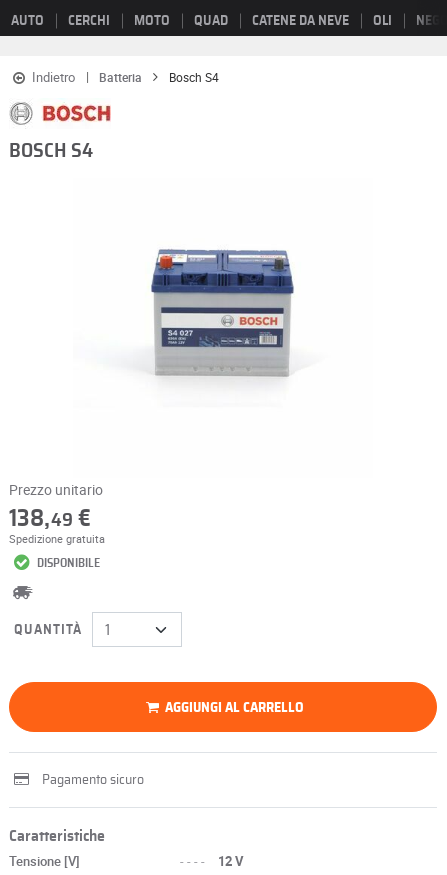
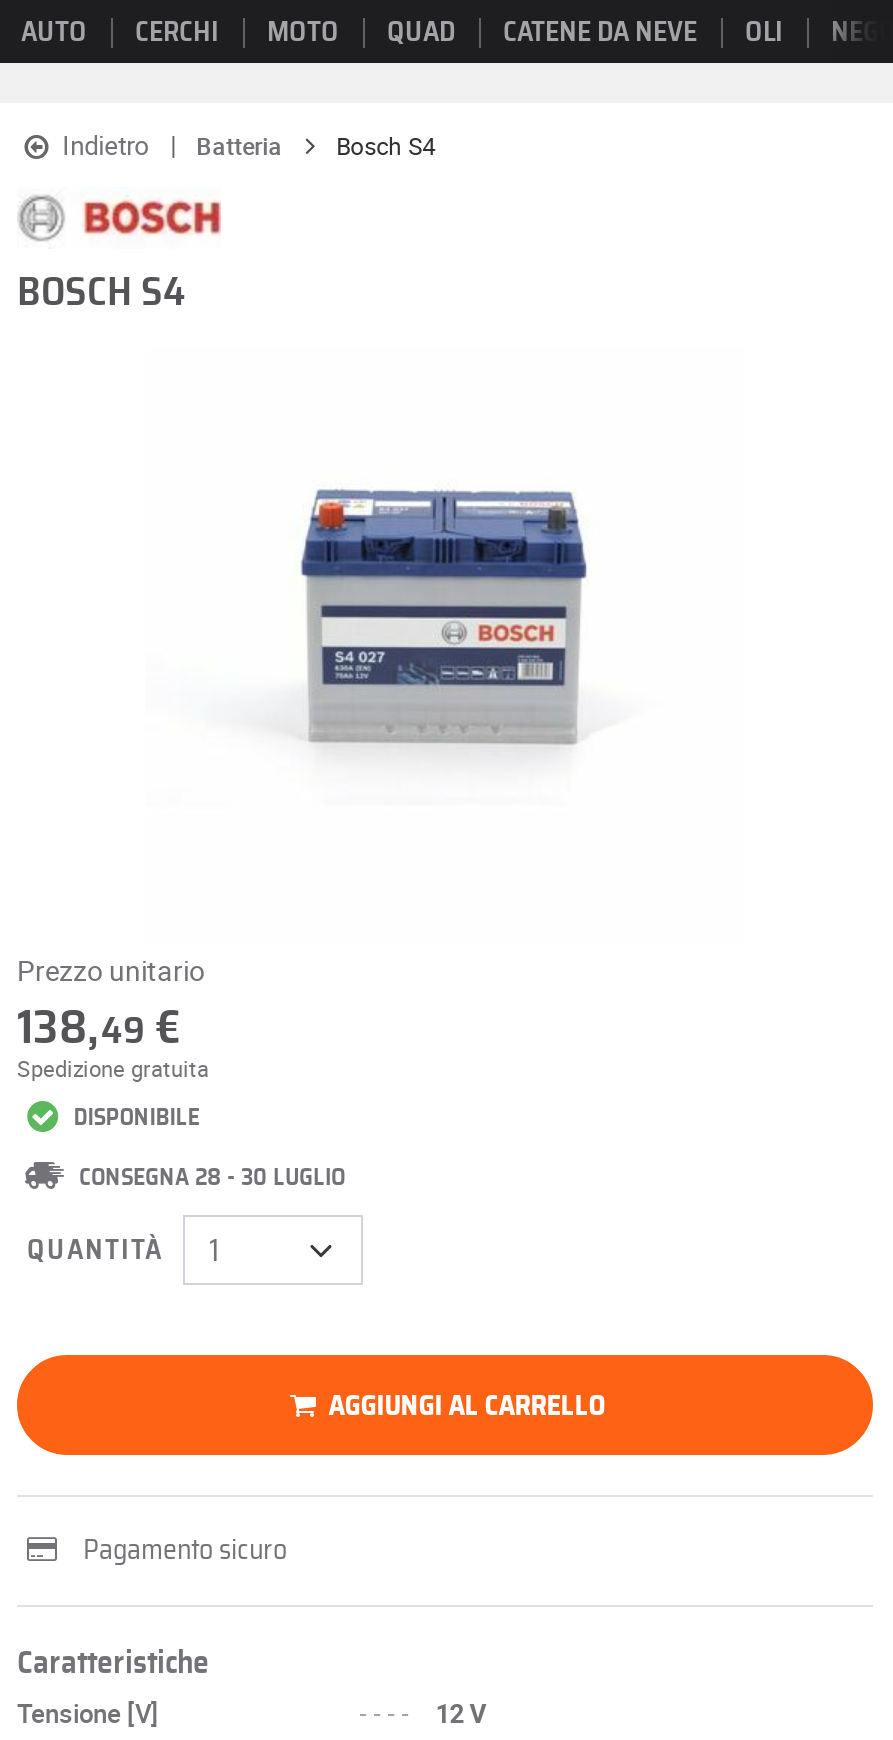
none -> [79,1165,345,1189] CONSEGNA 28 - 30 LUGLIO

